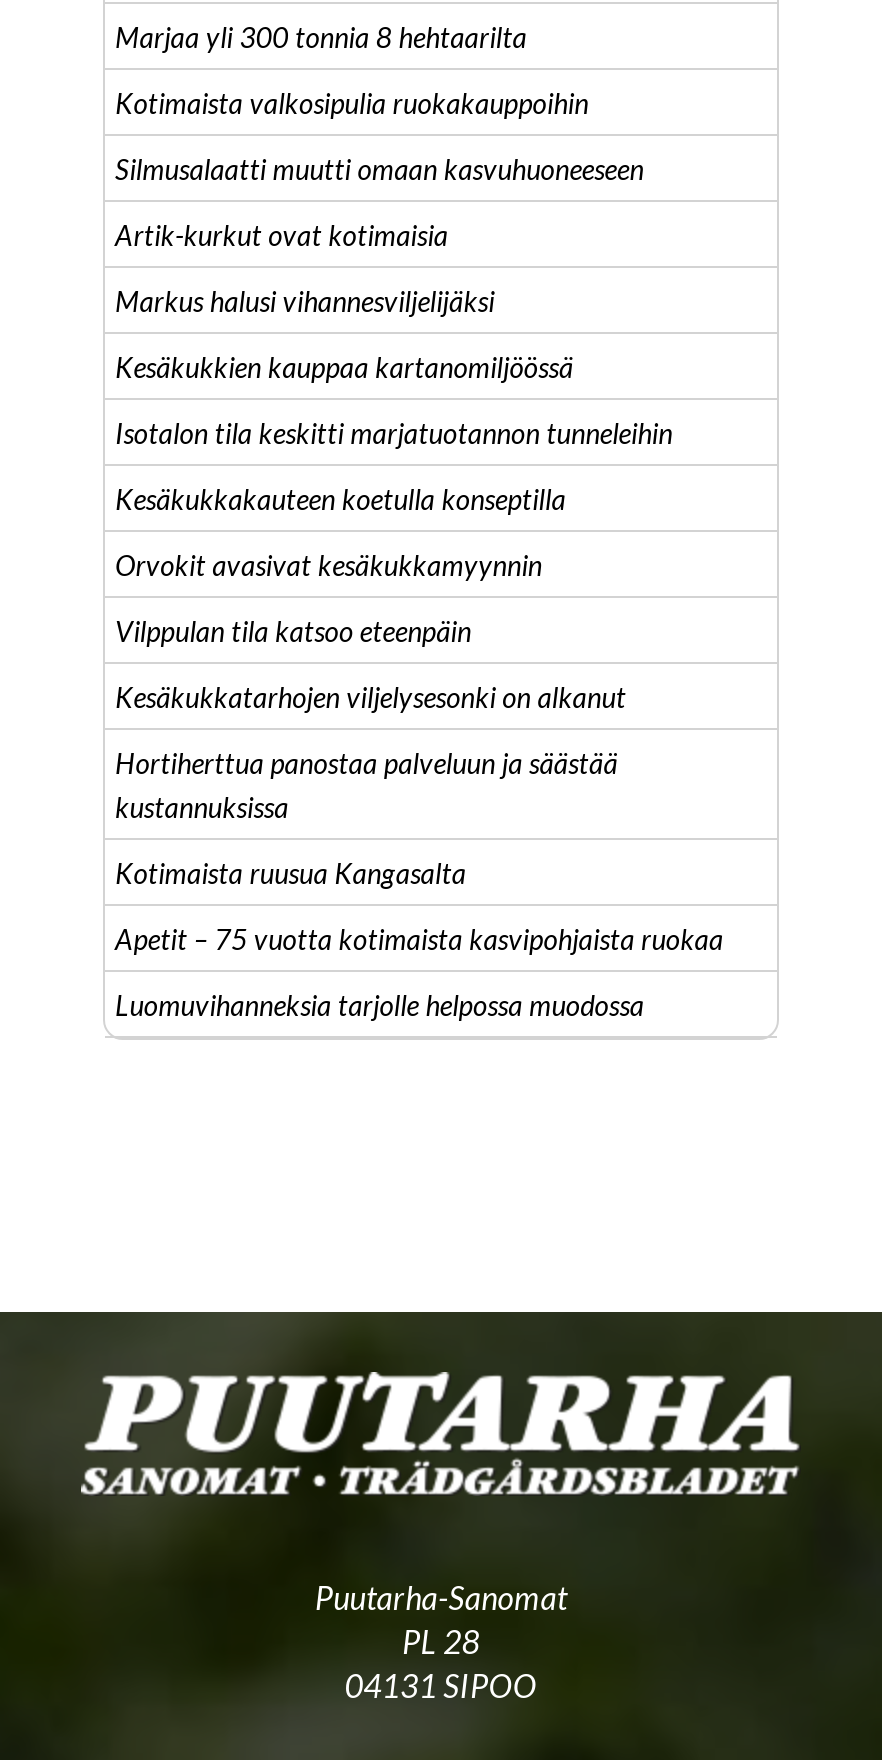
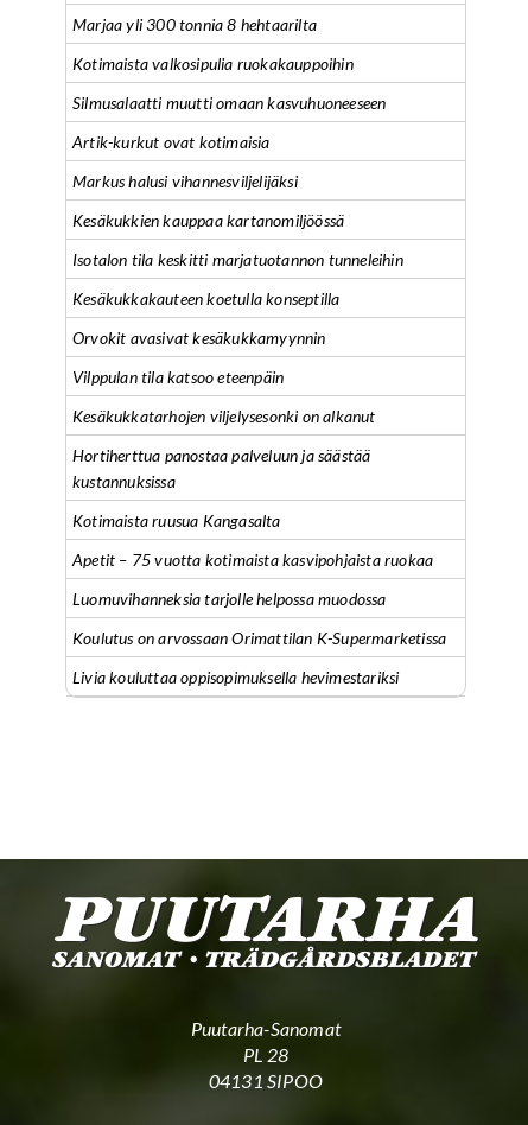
none -> [72,628,446,687] Koulutus on arvossaan Orimattilan K-Supermarketissa | Livia kouluttaa oppisopimuksella hevimestariksi

